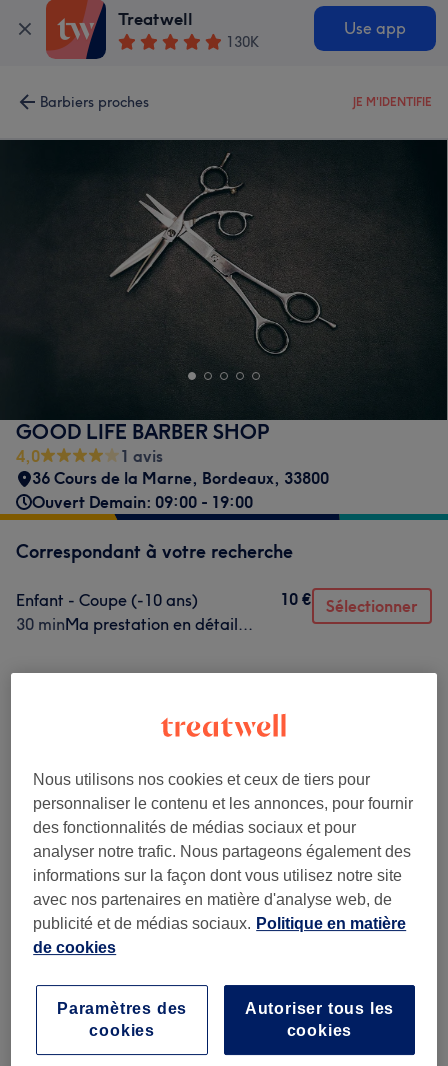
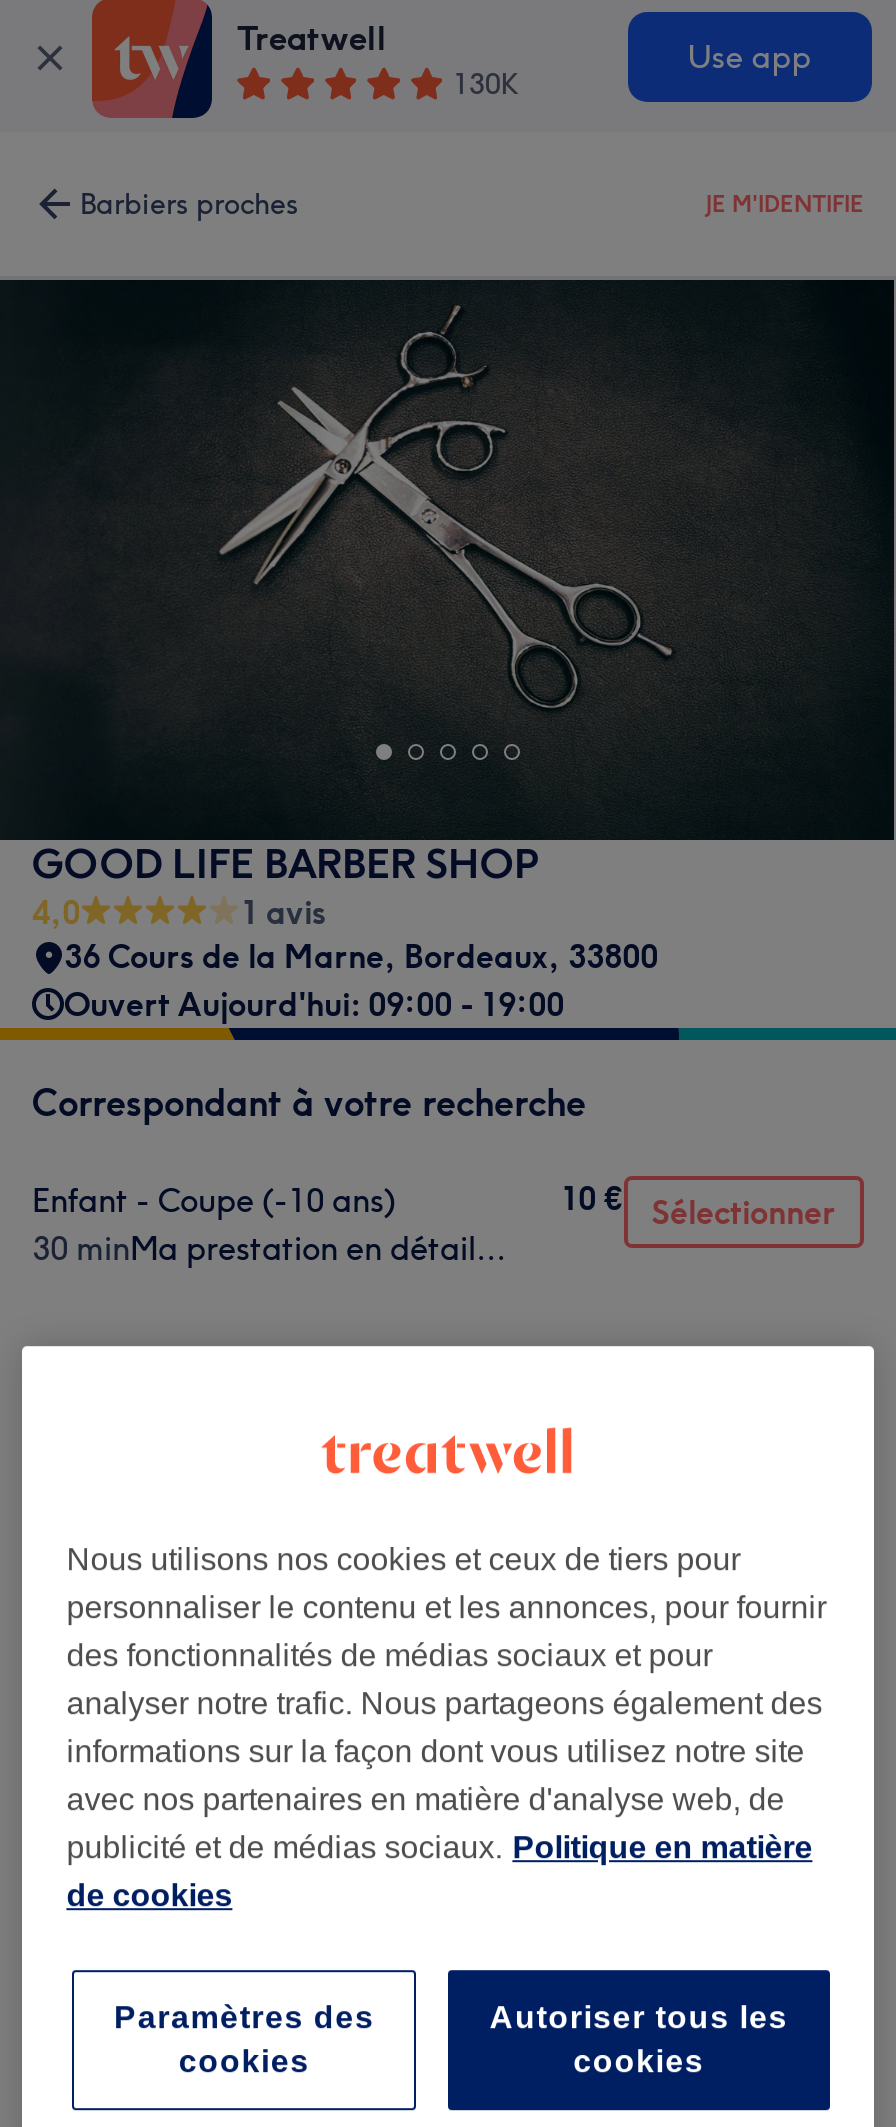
[32,492,253,512] Ouvert Demain: 09:00 - 19:00 -> [64,984,564,1024] Ouvert Aujourd'hui: 09:00 - 19:00

